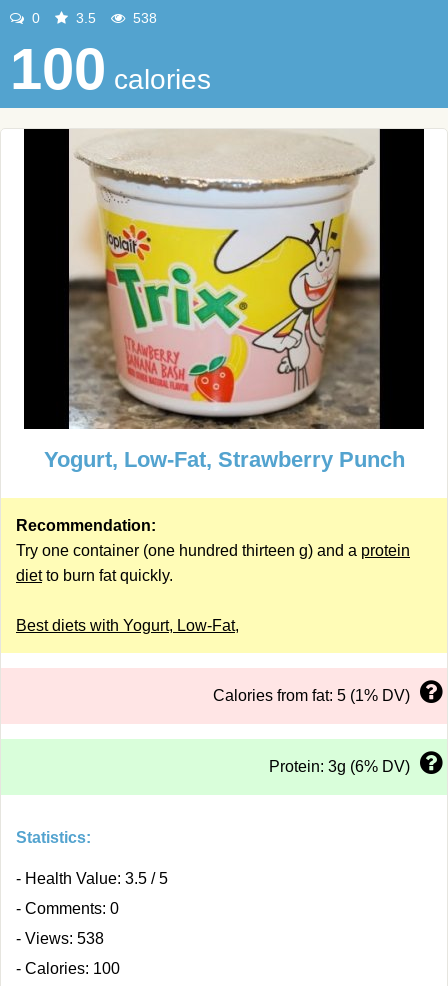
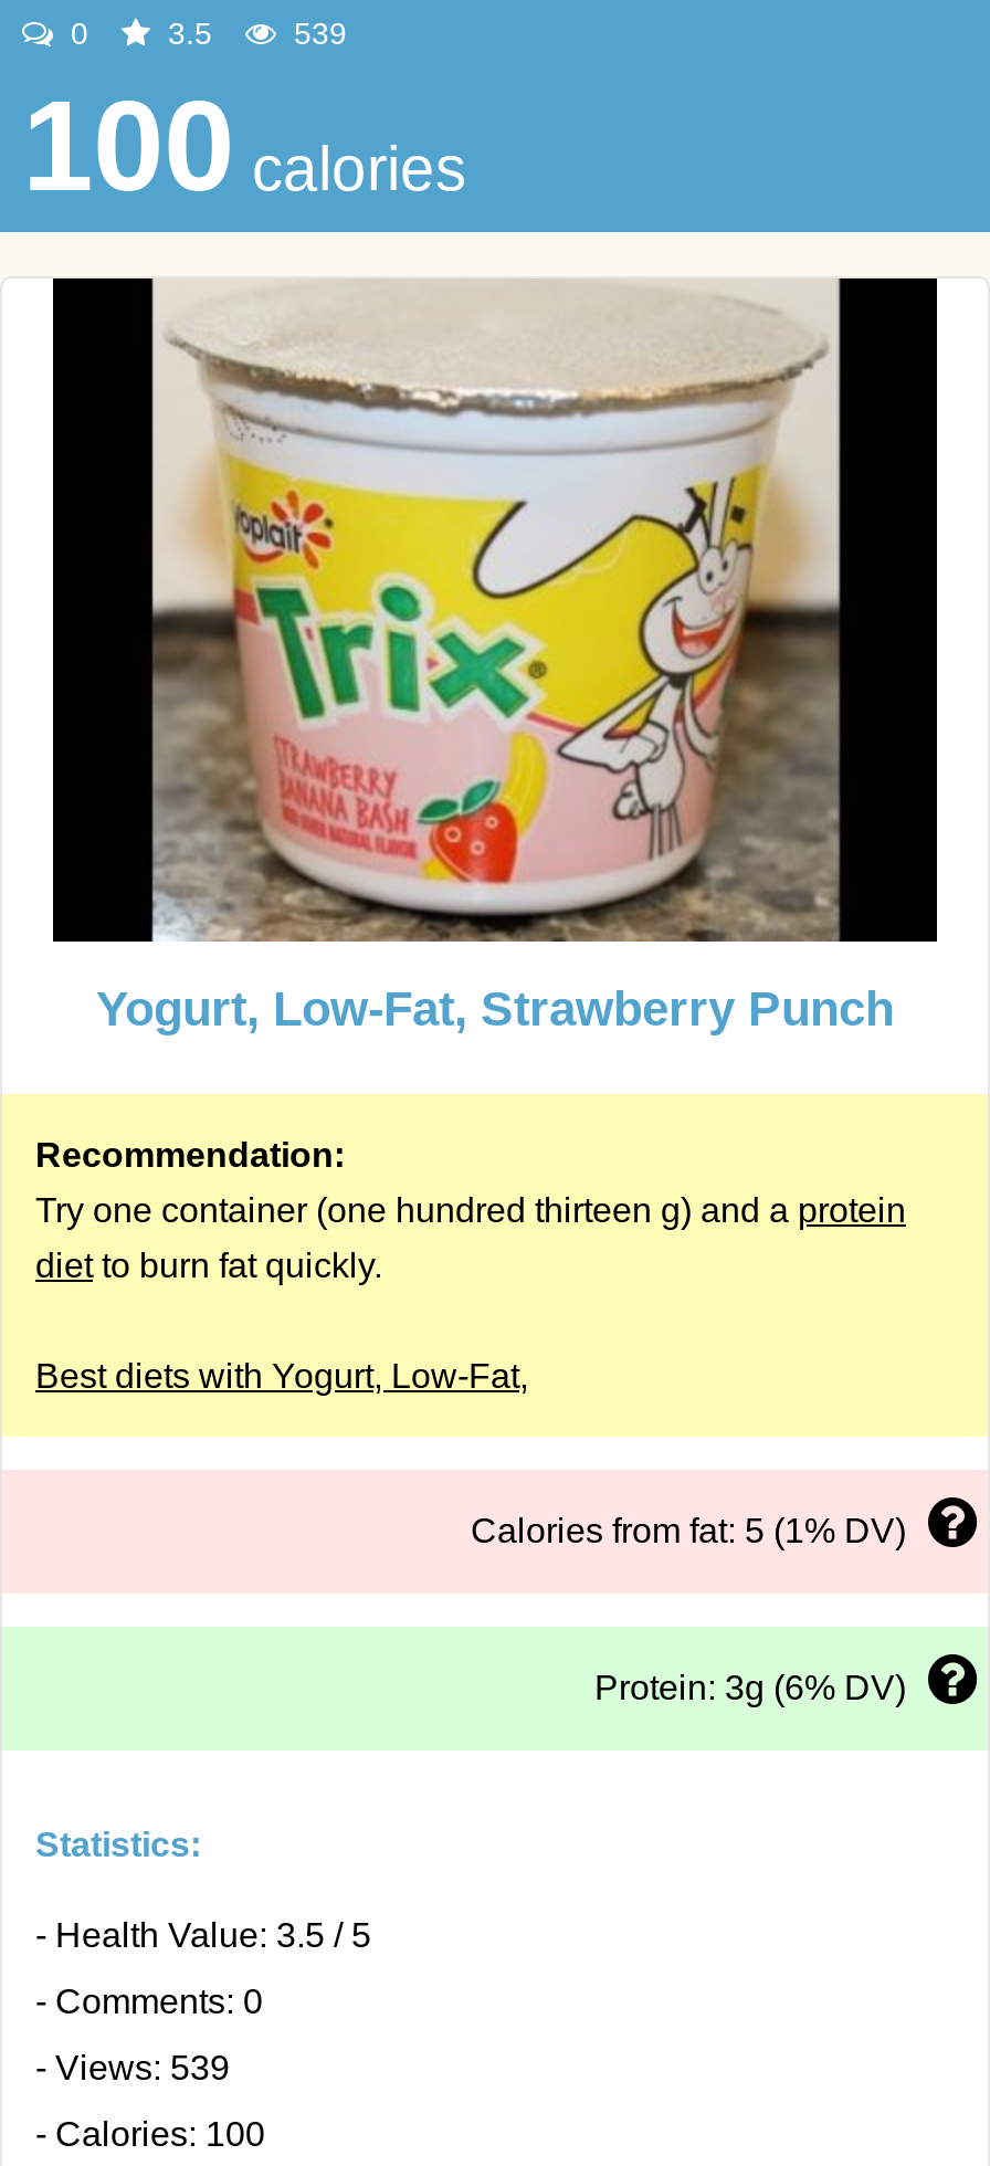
[129,10,157,26] 538 -> [285,15,347,51] 539
[16,930,104,947] - Views: 538 -> [35,2049,230,2086] - Views: 539

